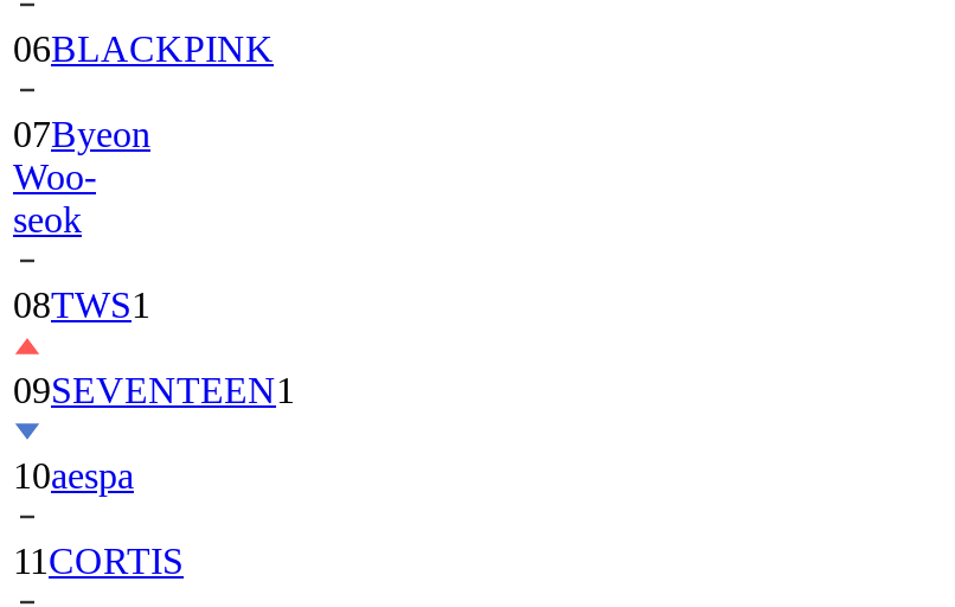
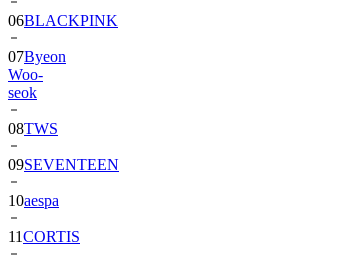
[13,285,150,325] 08TWS1 -> [8,120,58,137] 08TWS
[13,370,295,410] 09SEVENTEEN1 -> [8,156,119,173] 09SEVENTEEN

